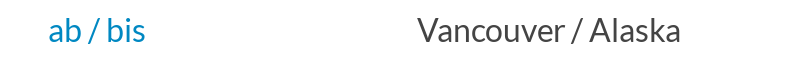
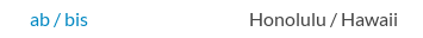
[417,9,681,47] Vancouver / Alaska -> [250,7,398,30] Honolulu / Hawaii

